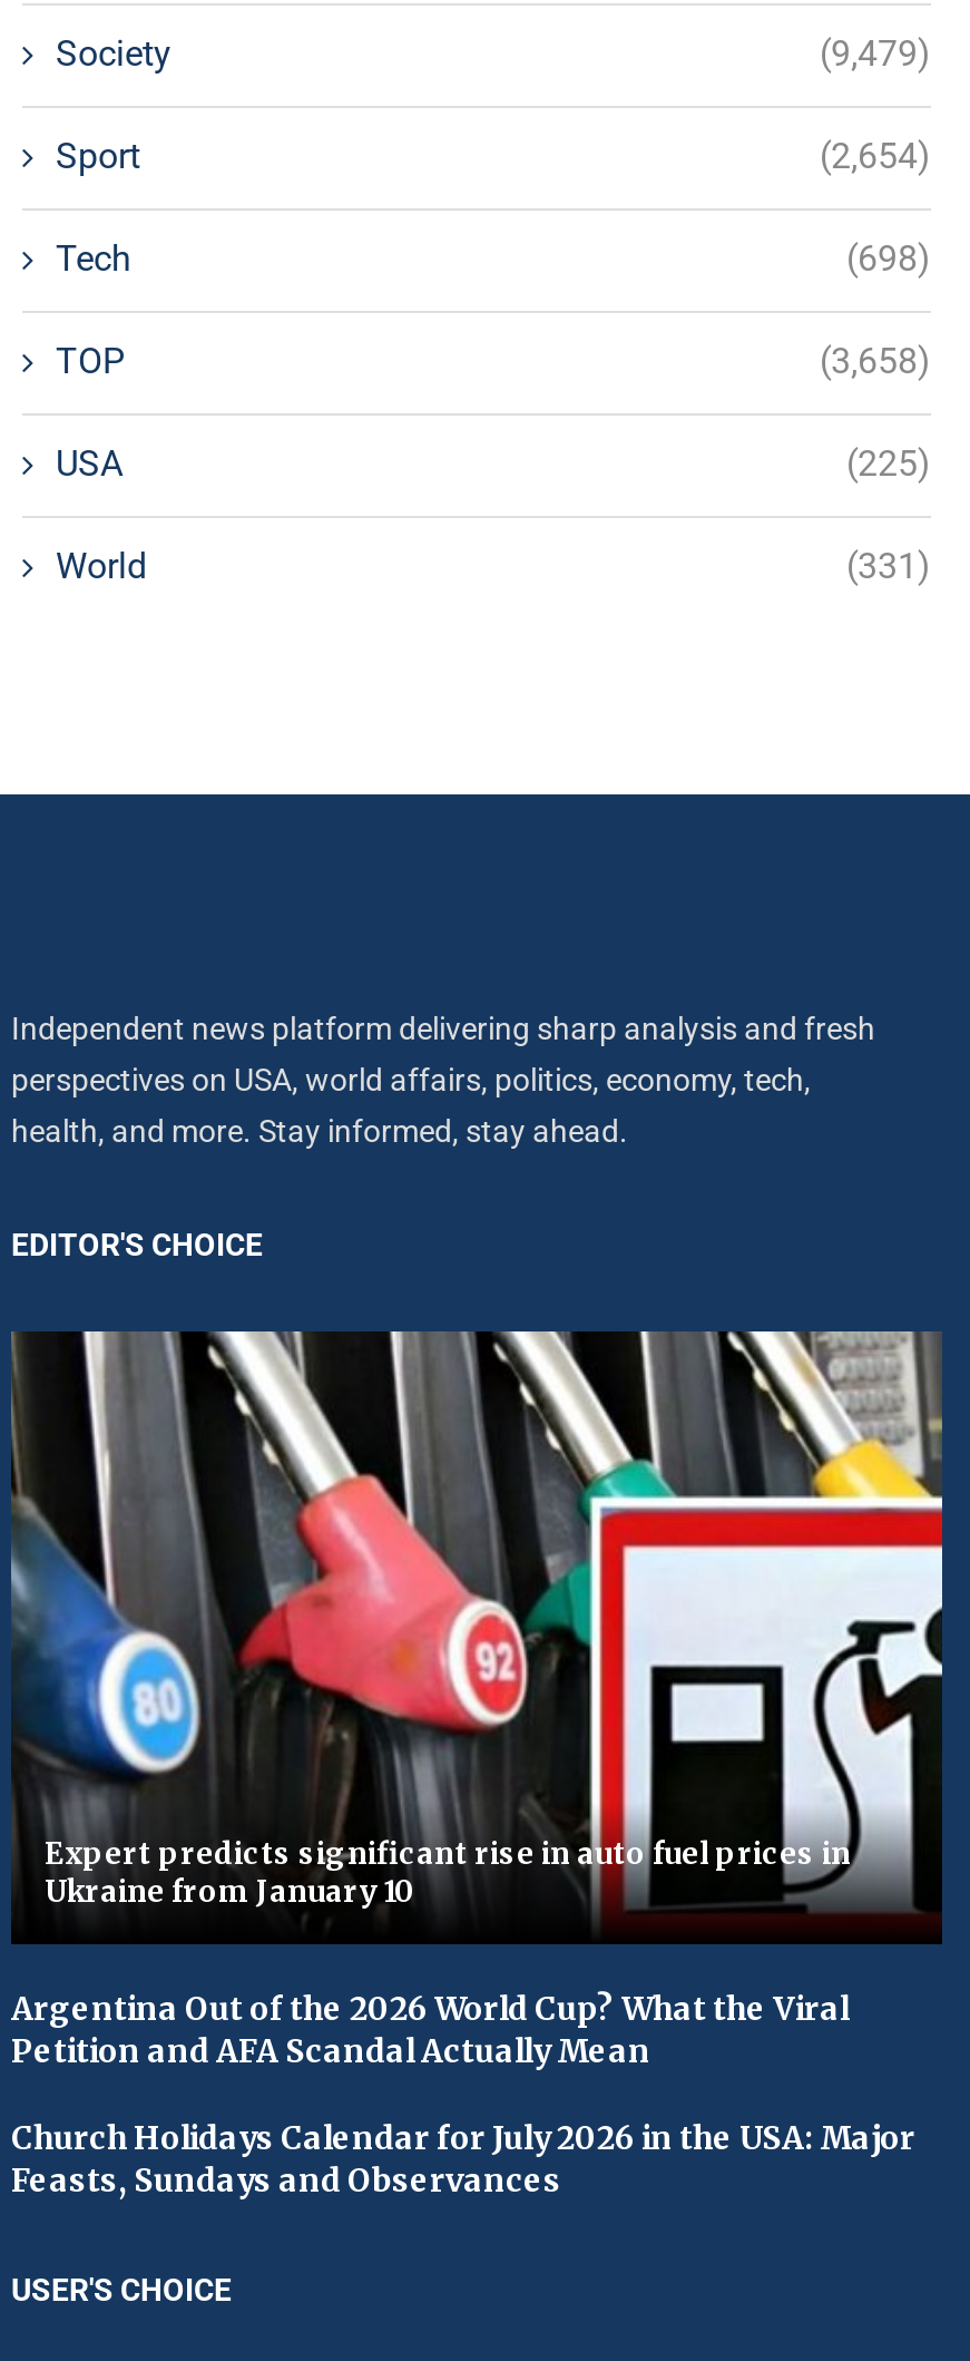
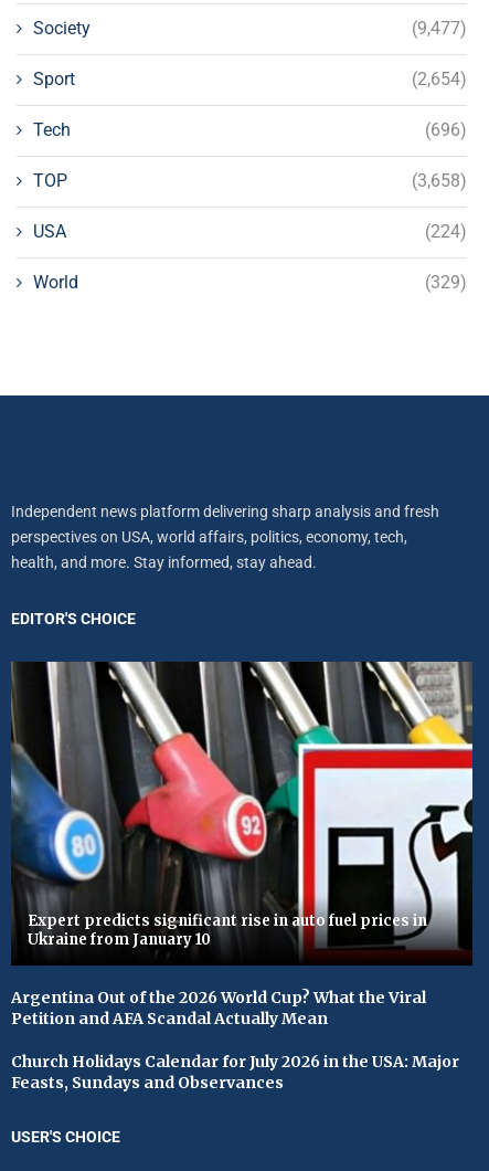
[820,32,931,74] (9,479) -> [412,17,467,38] (9,477)
[846,237,931,279] (698) -> [425,119,467,140] (696)
[846,442,931,484] (225) -> [425,221,467,242] (224)
[846,544,931,587] (331) -> [425,271,467,292] (329)

